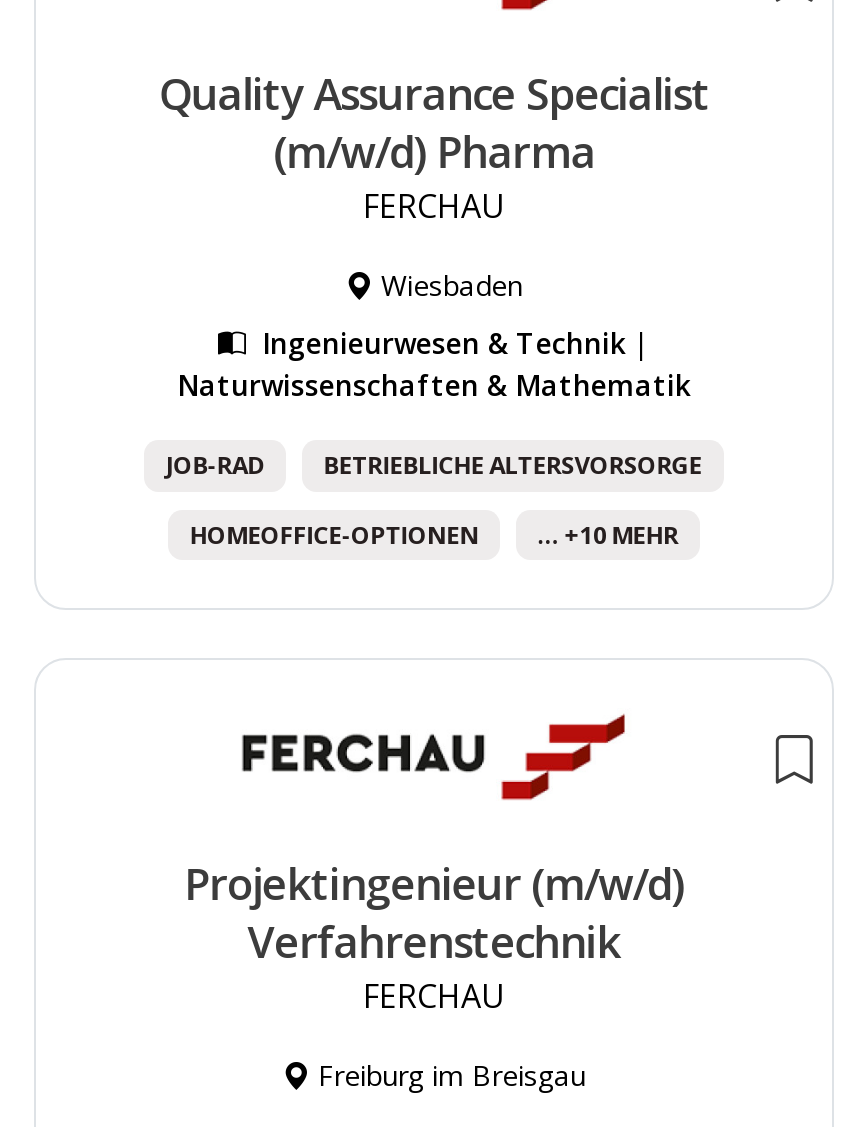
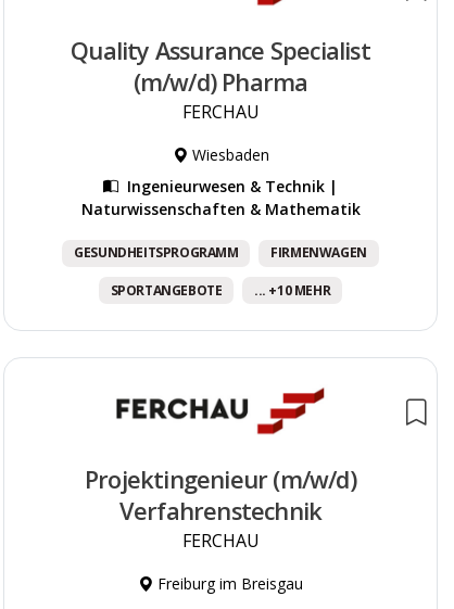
[166,448,702,482] JOB-RAD | BETRIEBLICHE ALTERSVORSORGE -> [74,243,367,262] GESUNDHEITSPROGRAMM | FIRMENWAGEN
[190,518,479,552] HOMEOFFICE-OPTIONEN -> [110,281,222,299] SPORTANGEBOTE

